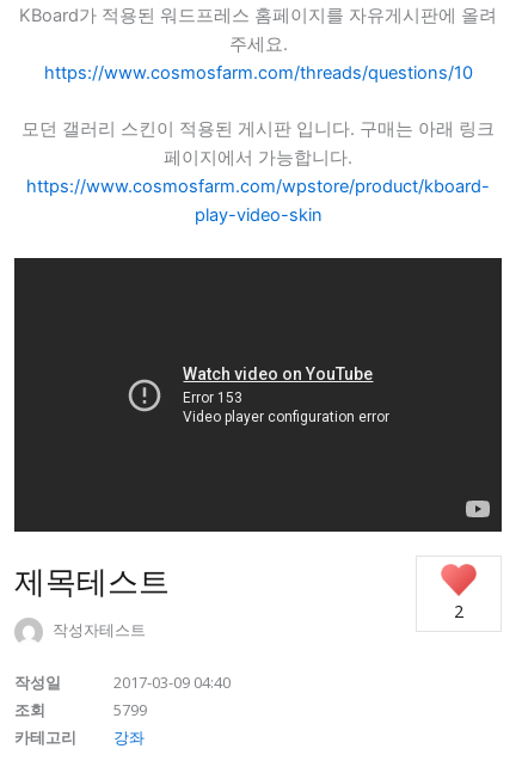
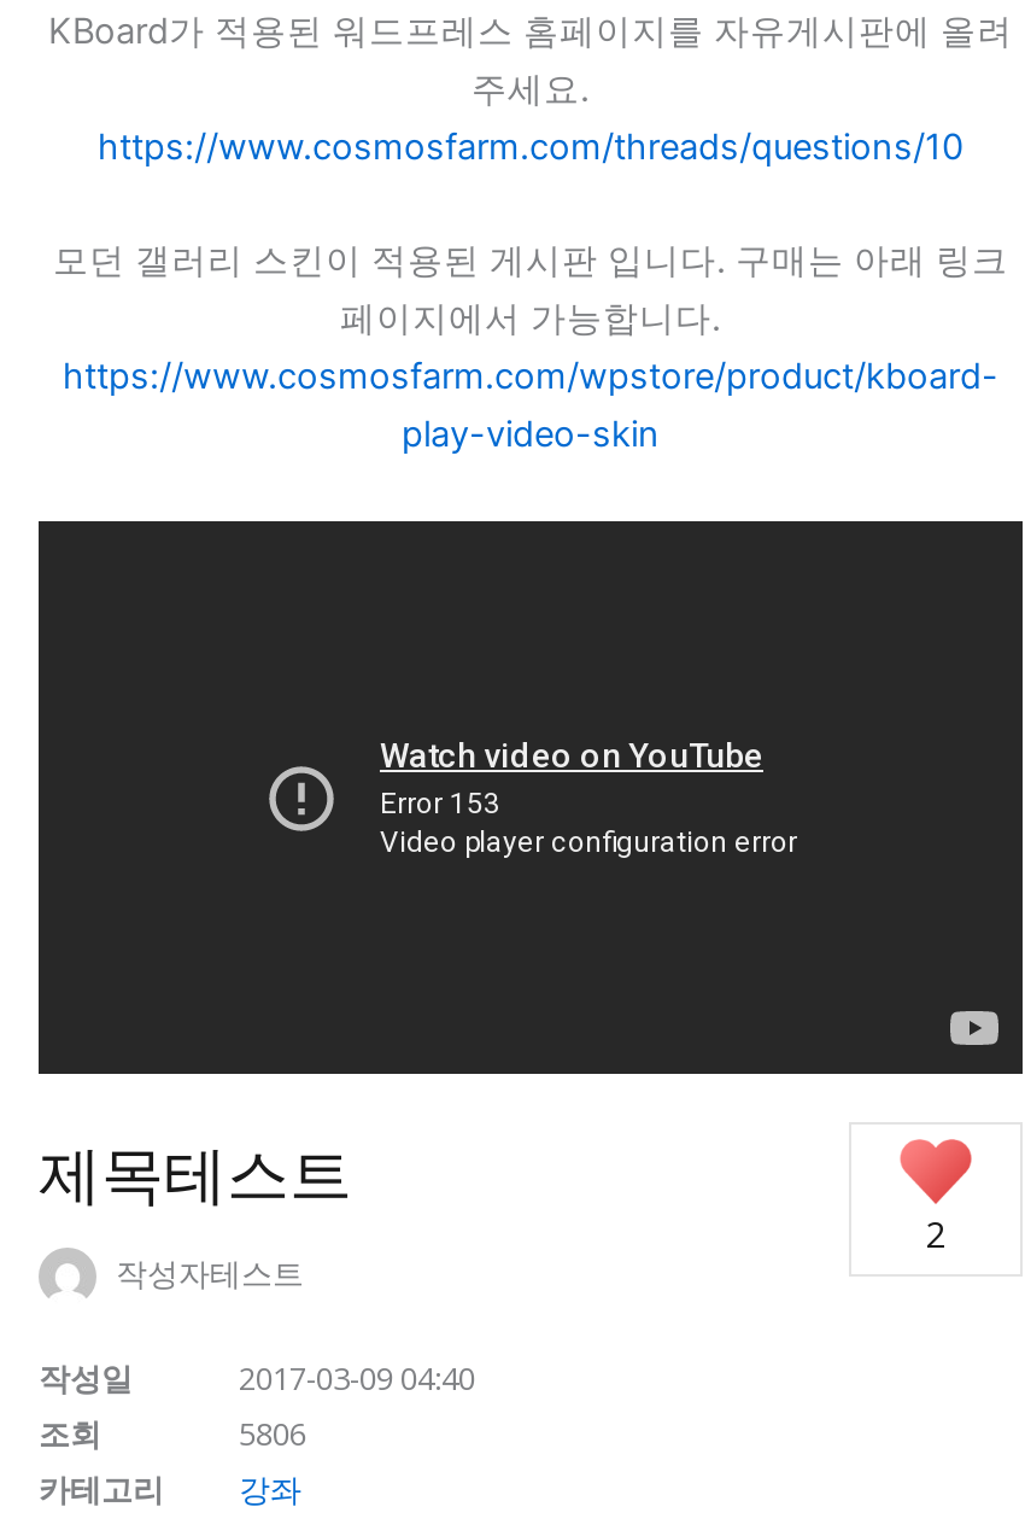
[110,699,147,721] 5799 -> [232,1412,306,1455] 5806

